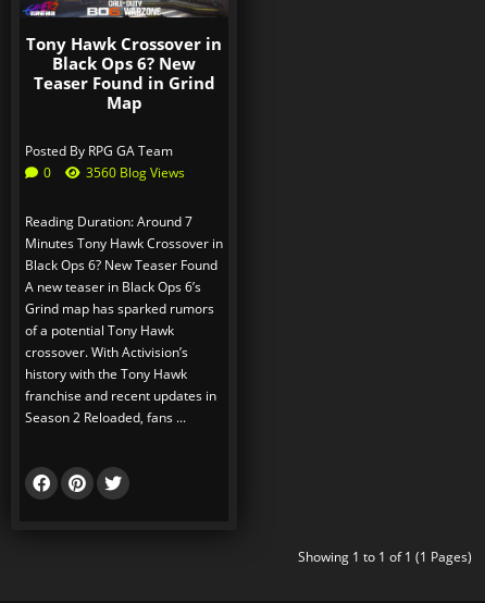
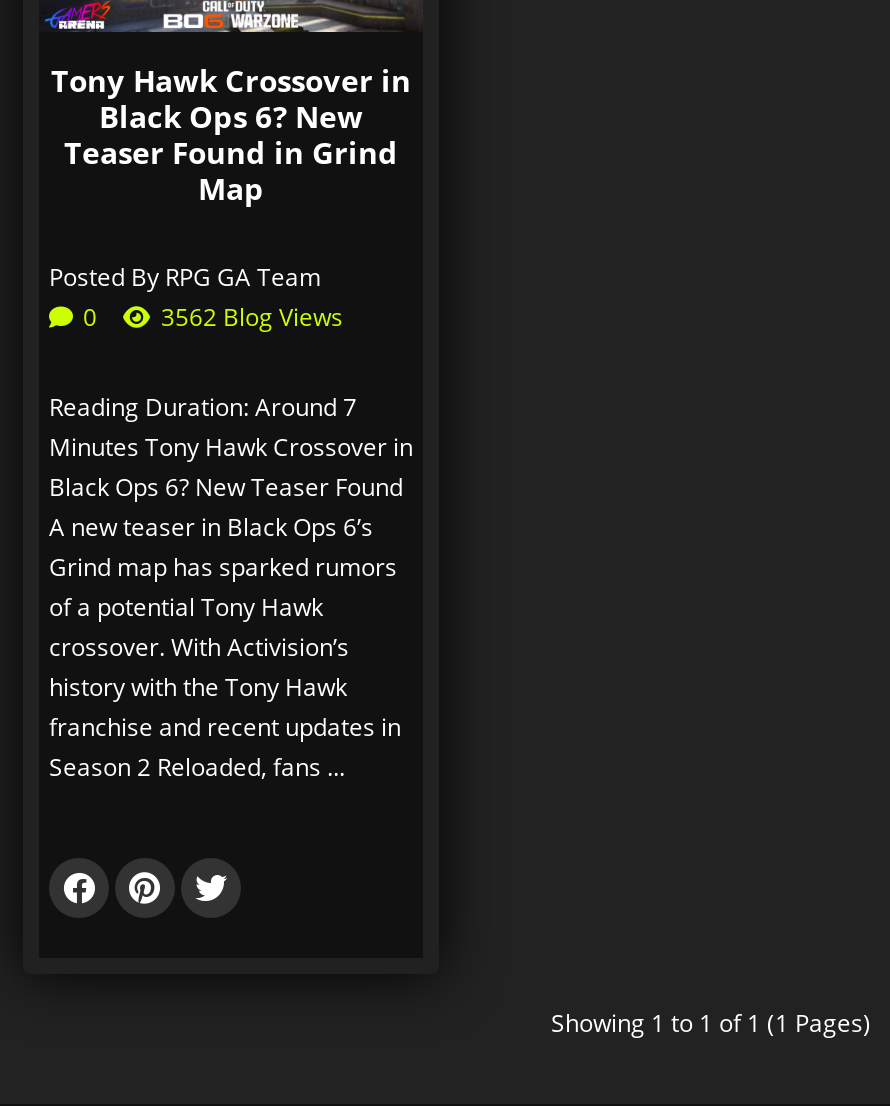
[43,164,185,182] 0 3560 Blog Views -> [83,301,343,335] 0 3562 Blog Views

